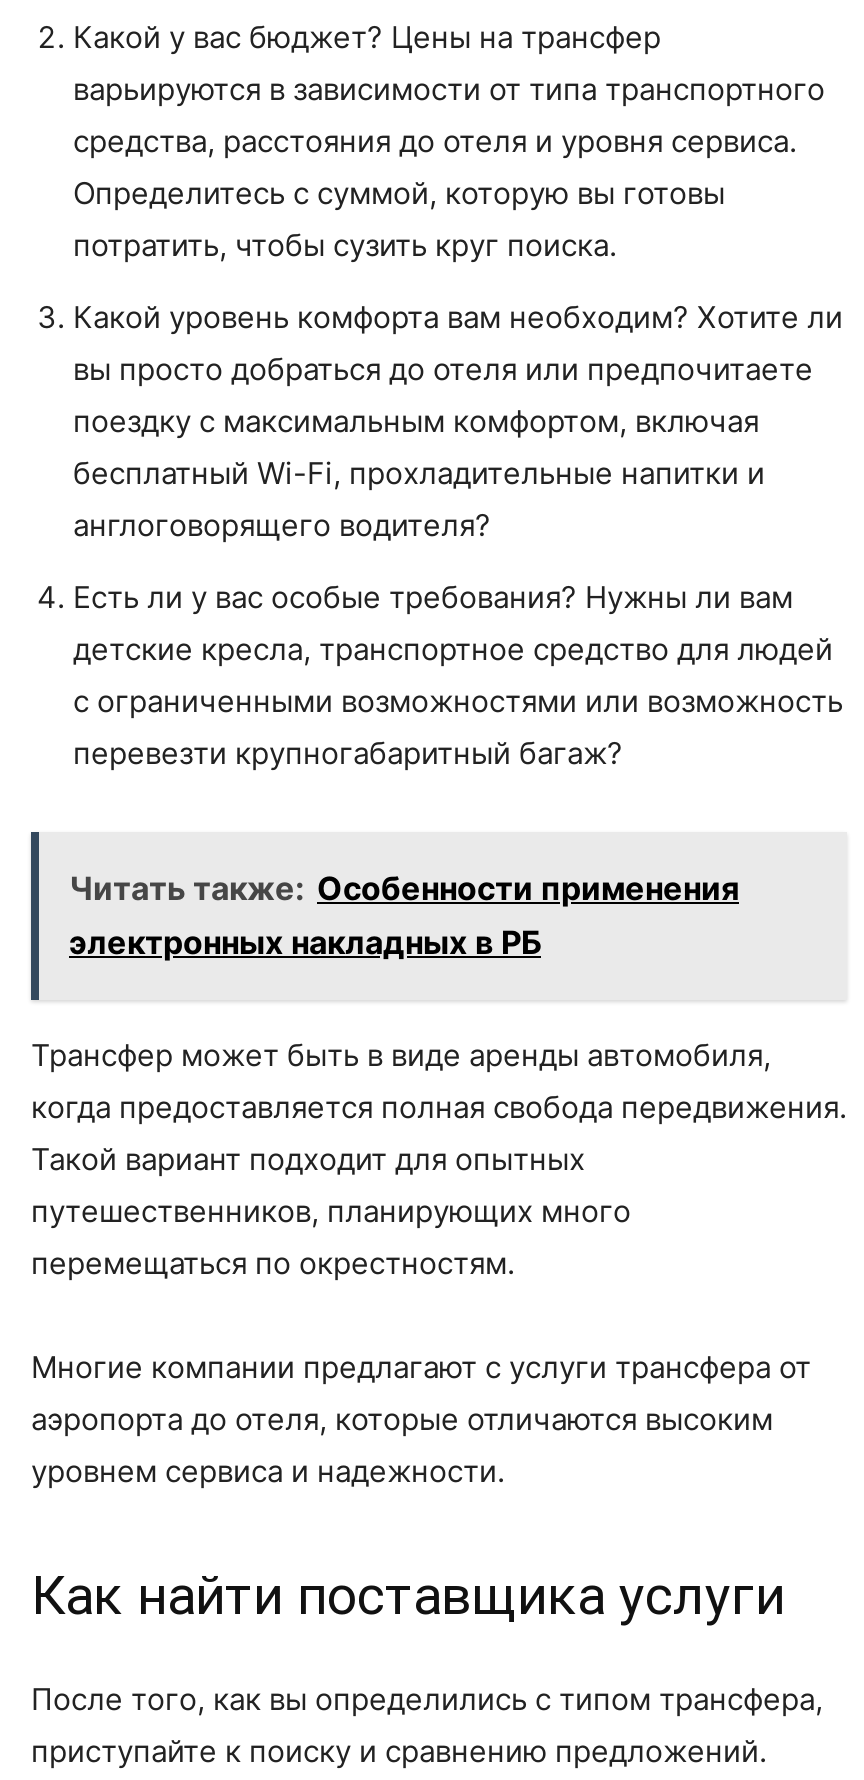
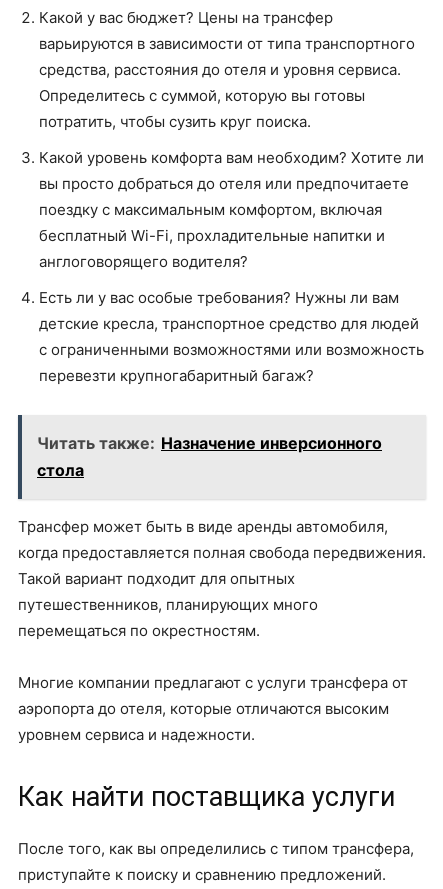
[69,868,739,962] Читать также: Особенности применения | электронных накладных в РБ -> [37,433,382,480] Читать также: Назначение инверсионного | стола

